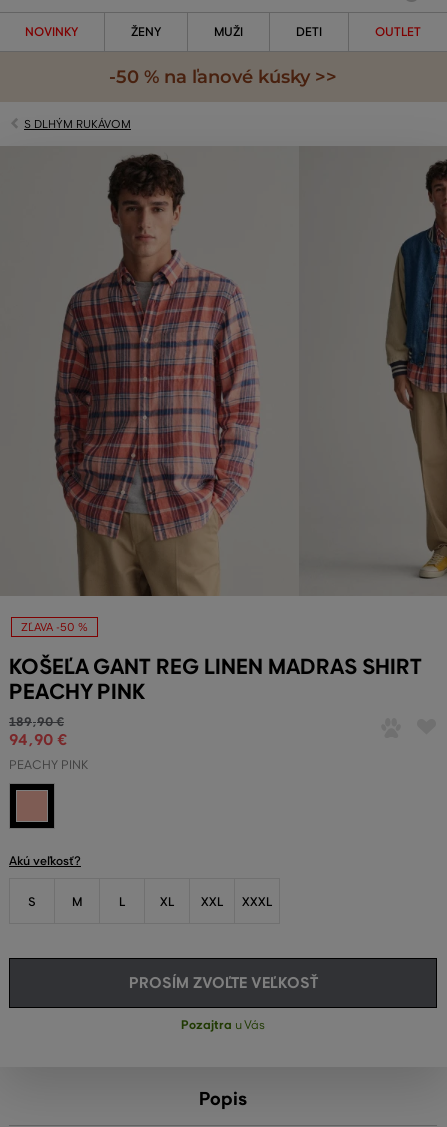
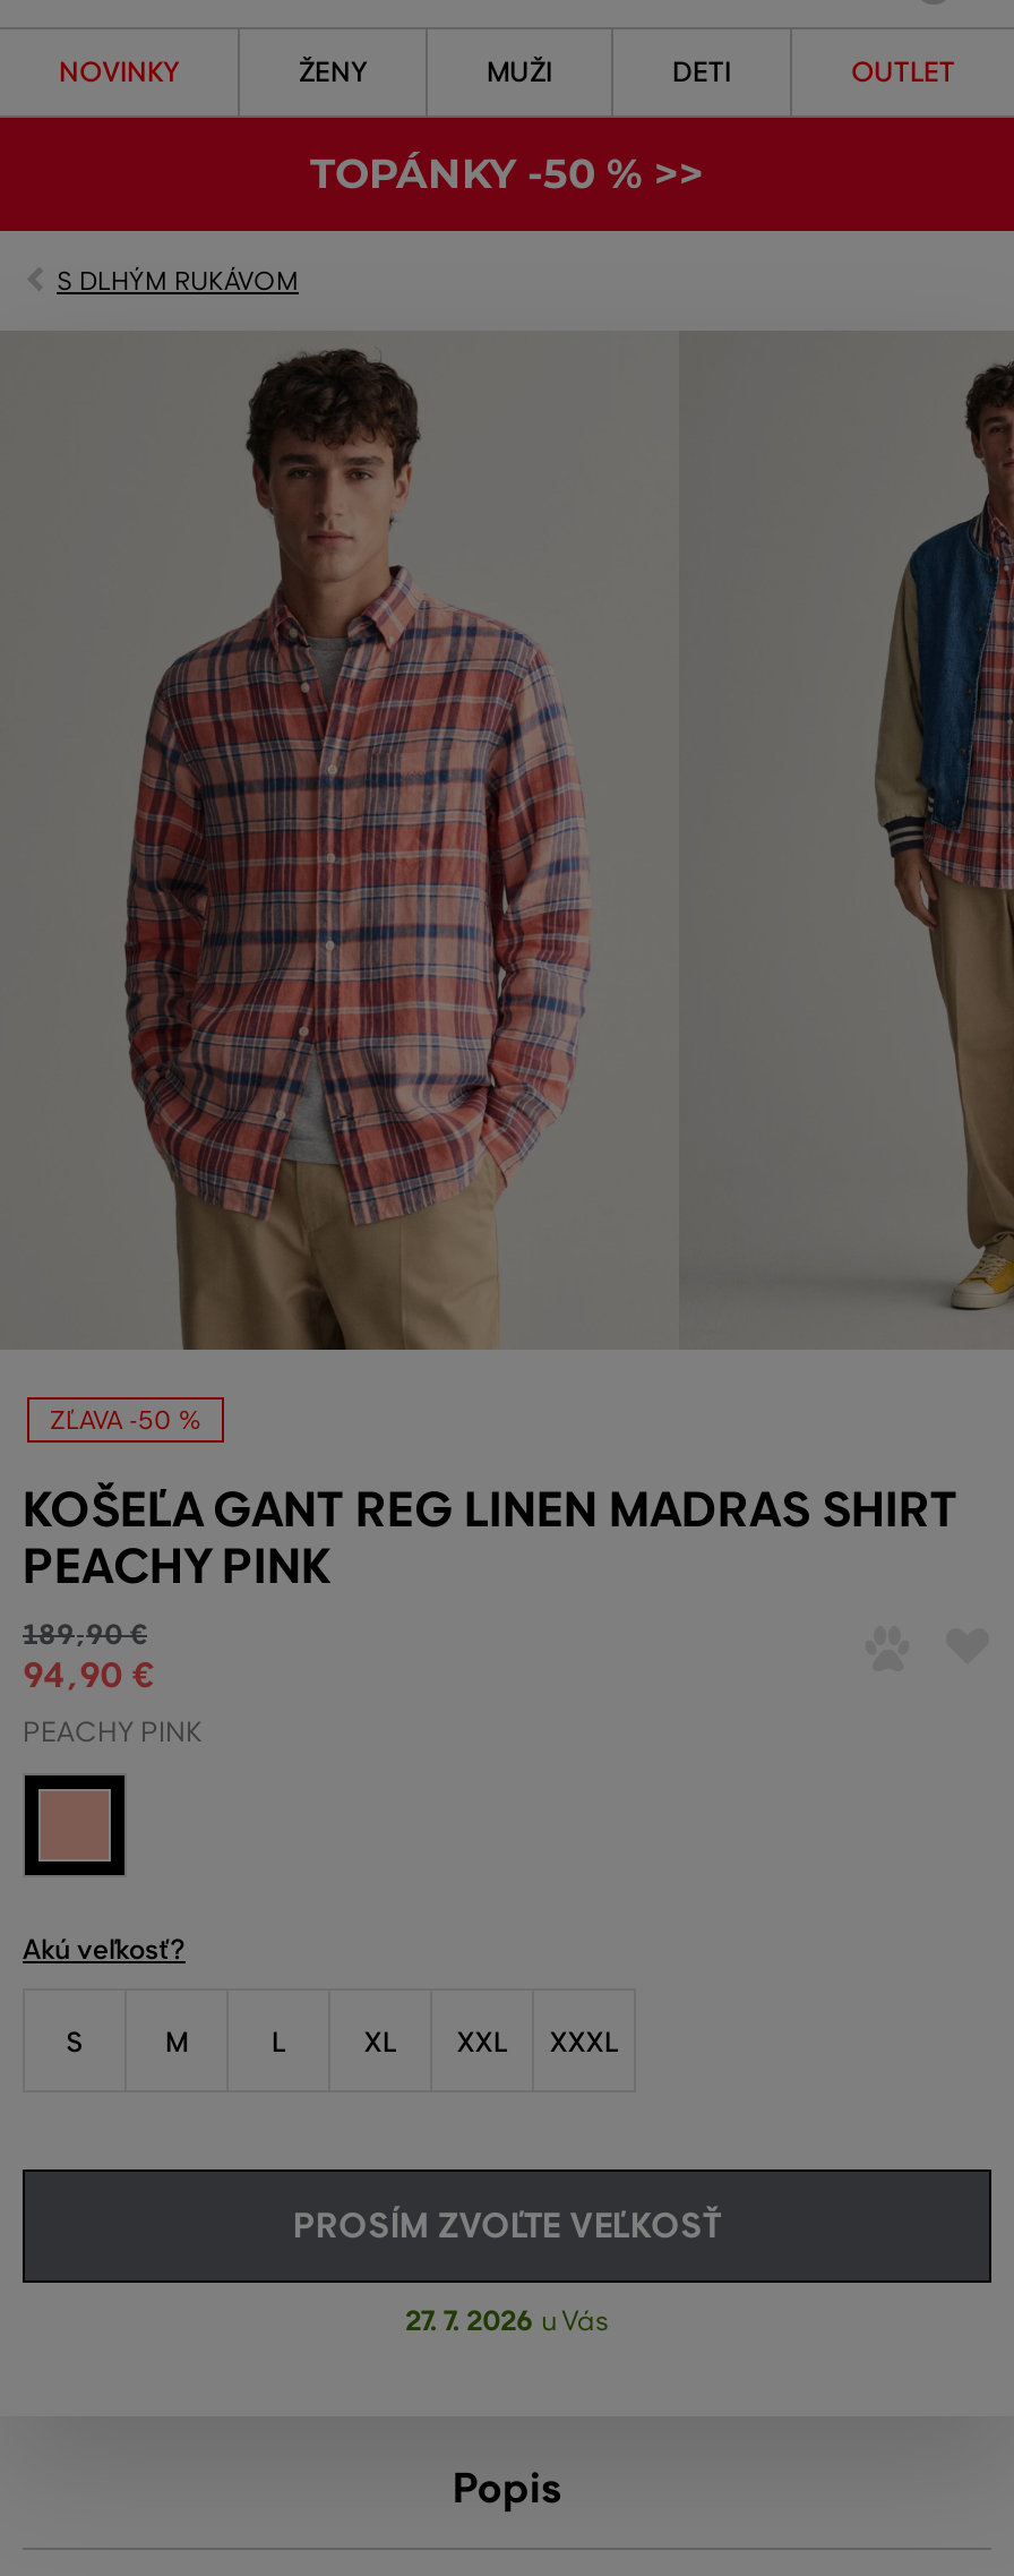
[109,66,337,88] -50 % na ľanové kúsky >> -> [310,149,704,199] TOPÁNKY -50 % >>
[181,1017,265,1033] Pozajtra u Vás -> [405,2303,609,2339] 27. 7. 2026 u Vás

